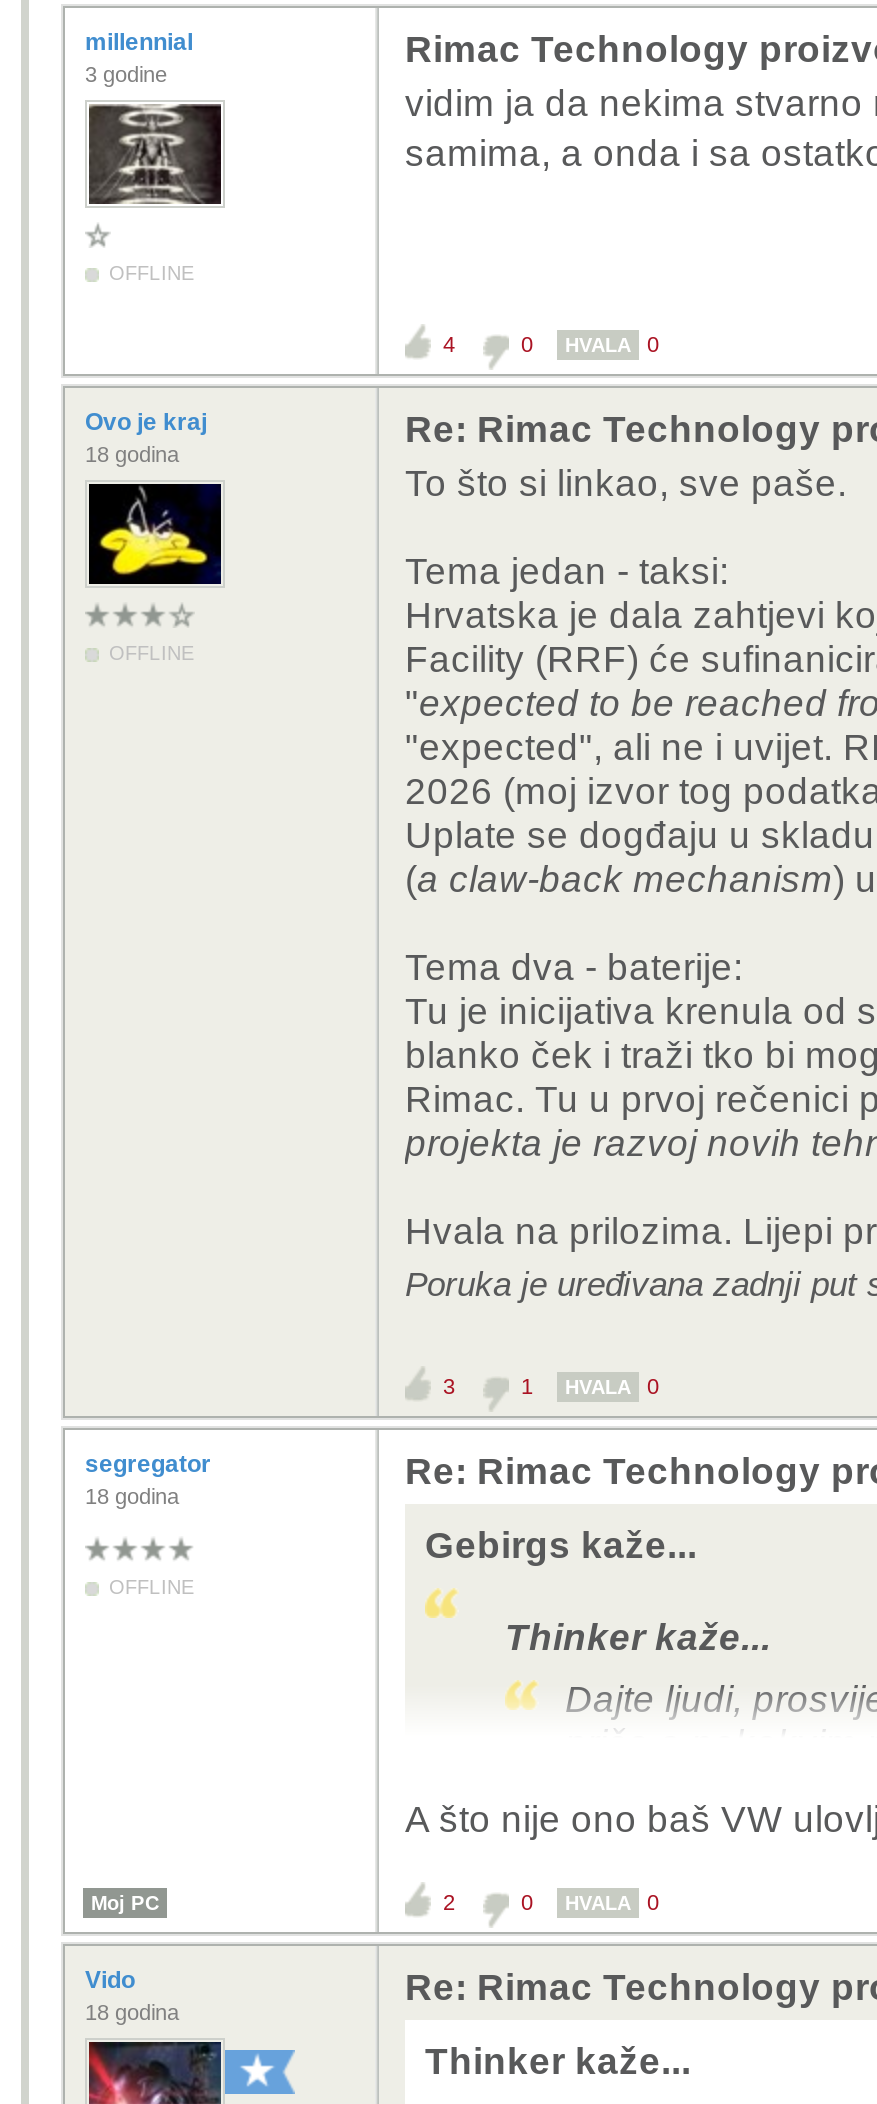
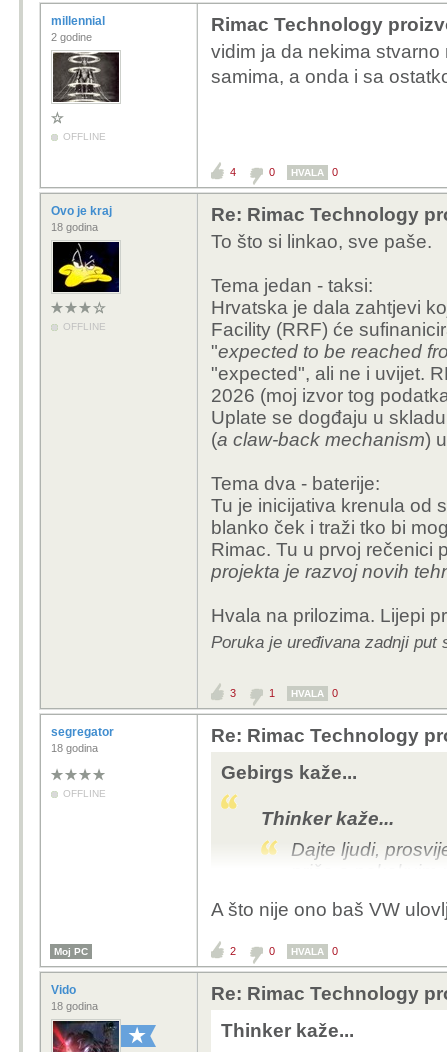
[85,62,167,86] 3 godine -> [51,31,92,43] 2 godine

